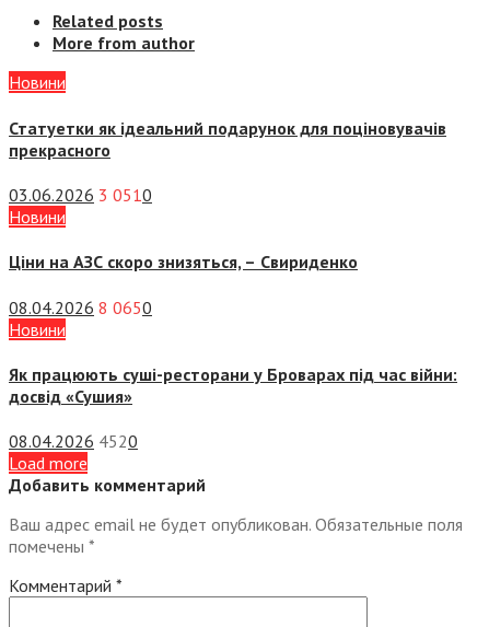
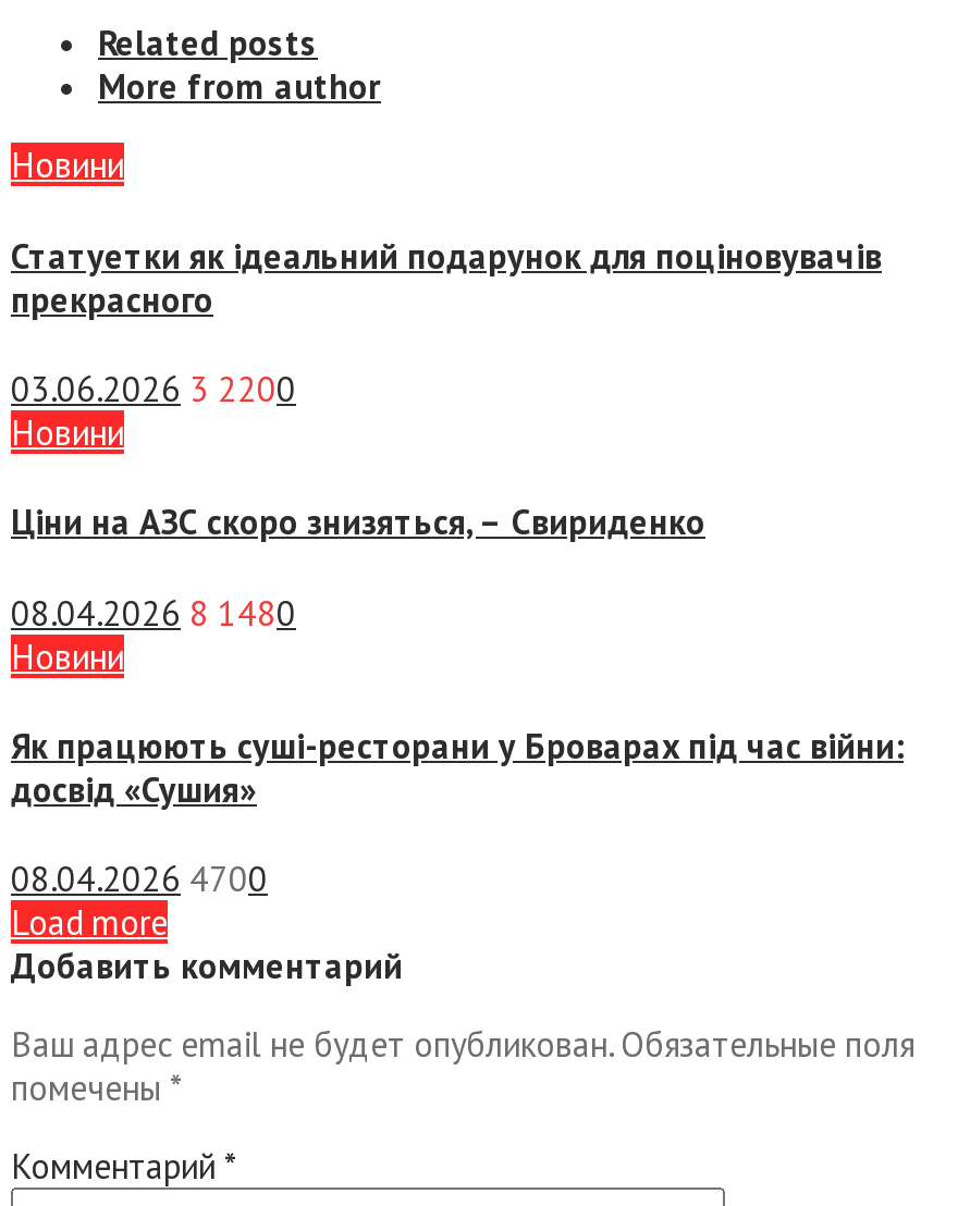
[9,184,152,206] 03.06.2026 3 0510 -> [11,367,296,410] 03.06.2026 3 2200
[9,296,152,318] 08.04.2026 8 0650 -> [11,590,296,633] 08.04.2026 8 1480
[9,430,138,452] 08.04.2026 4520 -> [11,857,268,900] 08.04.2026 4700

